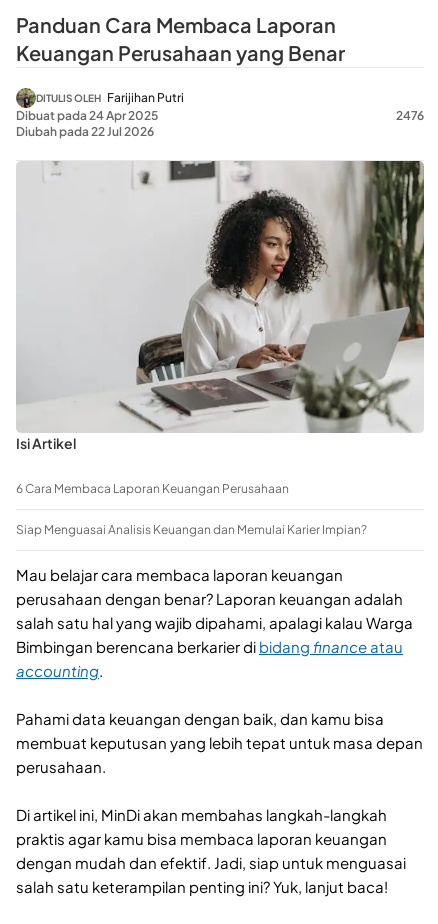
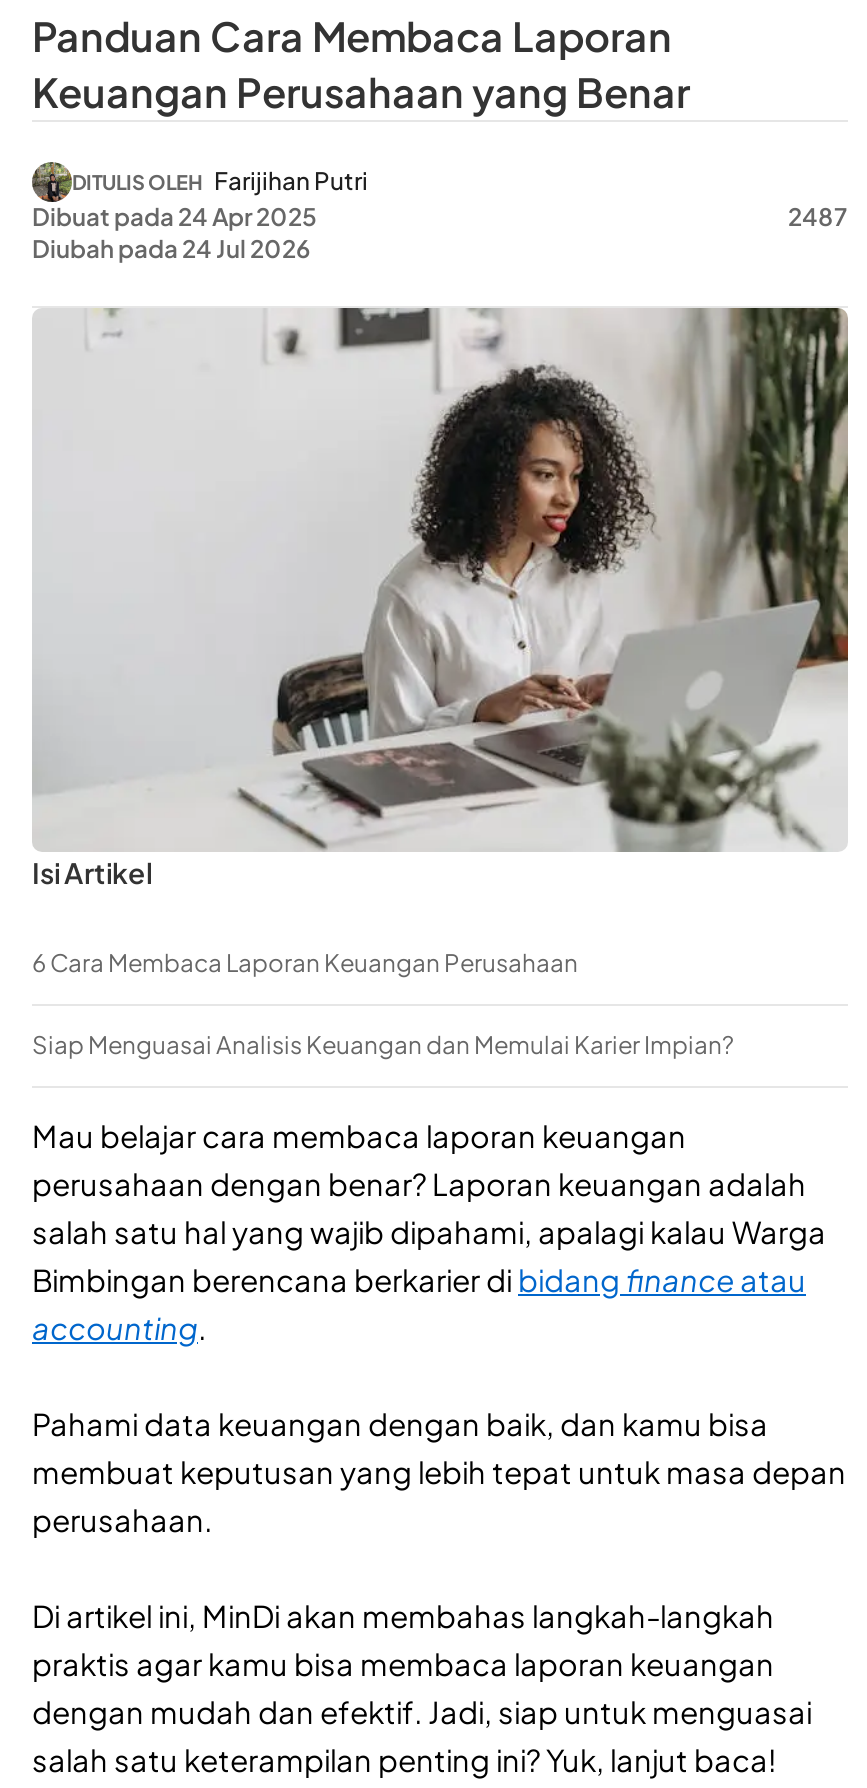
[396,108,424,123] 2476 -> [788,202,848,232] 2487
[16,124,154,139] Diubah pada 22 Jul 2026 -> [32,234,310,264] Diubah pada 24 Jul 2026

